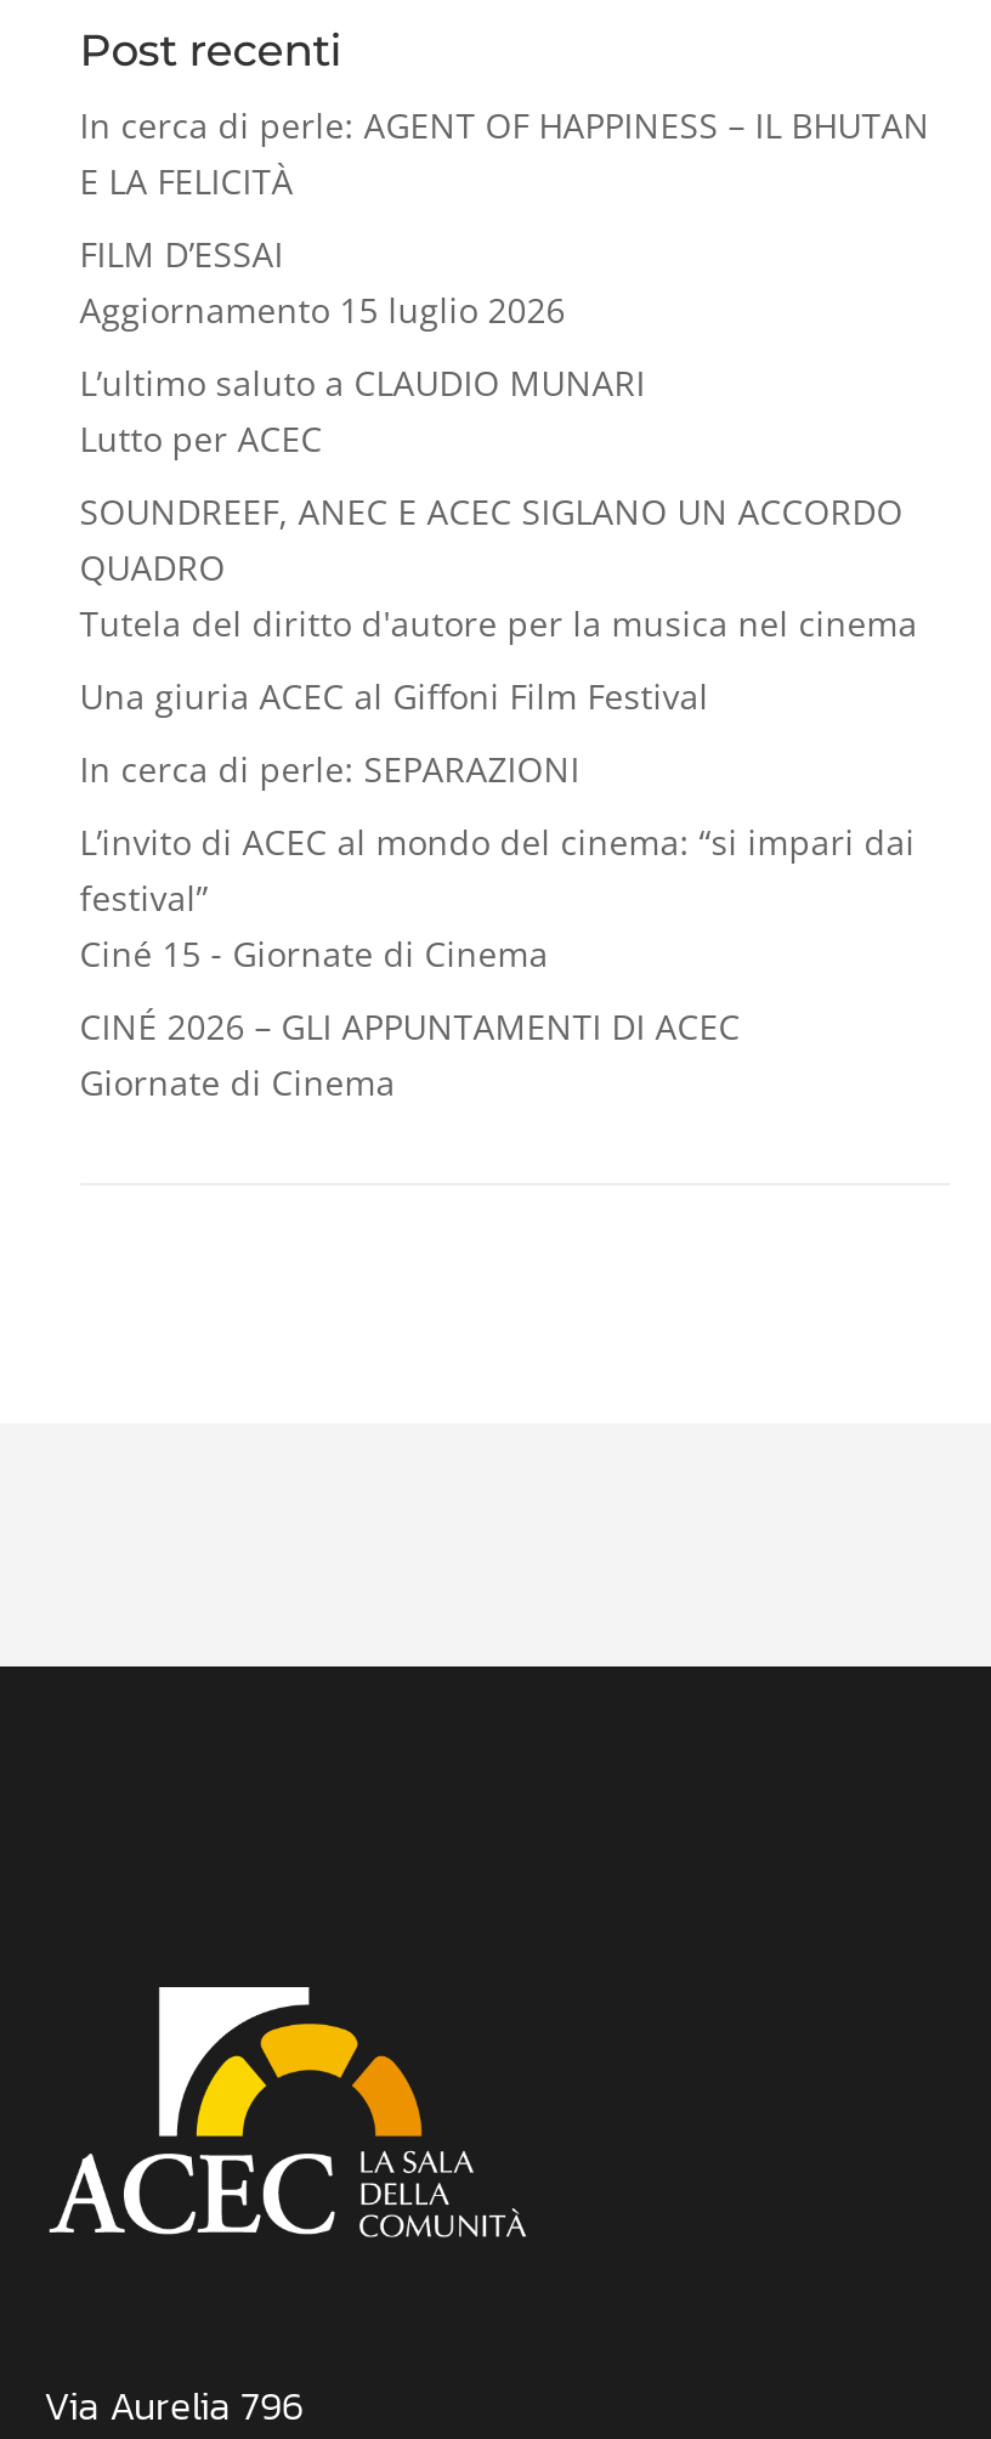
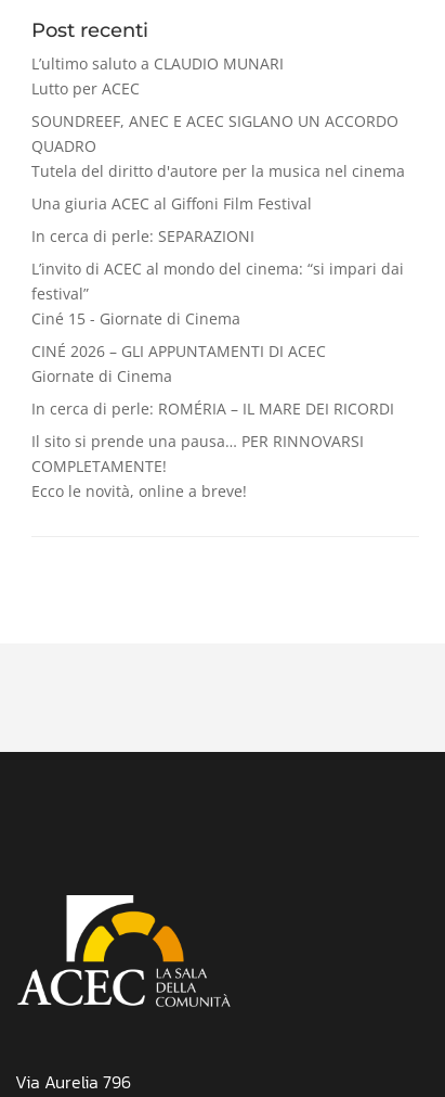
[80,103,930,334] In cerca di perle: AGENT OF HAPPINESS – IL BHUTAN | E LA FELICITÀ | FILM D’ESSAI | Aggiornamento 15 luglio 2026 -> none
moved [80,360,918,1106] -> [31,53,405,387]: L’ultimo saluto a CLAUDIO MUNARI | Lutto per ACEC | SOUNDREEF, ANEC E ACEC SIGLANO UN ACCORDO | ... | CINÉ 2026 – GLI APPUNTAMENTI DI ACEC | Giornate di Cinema
none -> [31,399,394,502] In cerca di perle: ROMÉRIA – IL MARE DEI RICORDI | Il sito si prende una pausa… PER RINNOVARSI | COMPLETAMENTE! | Ecco le novità, online a breve!

